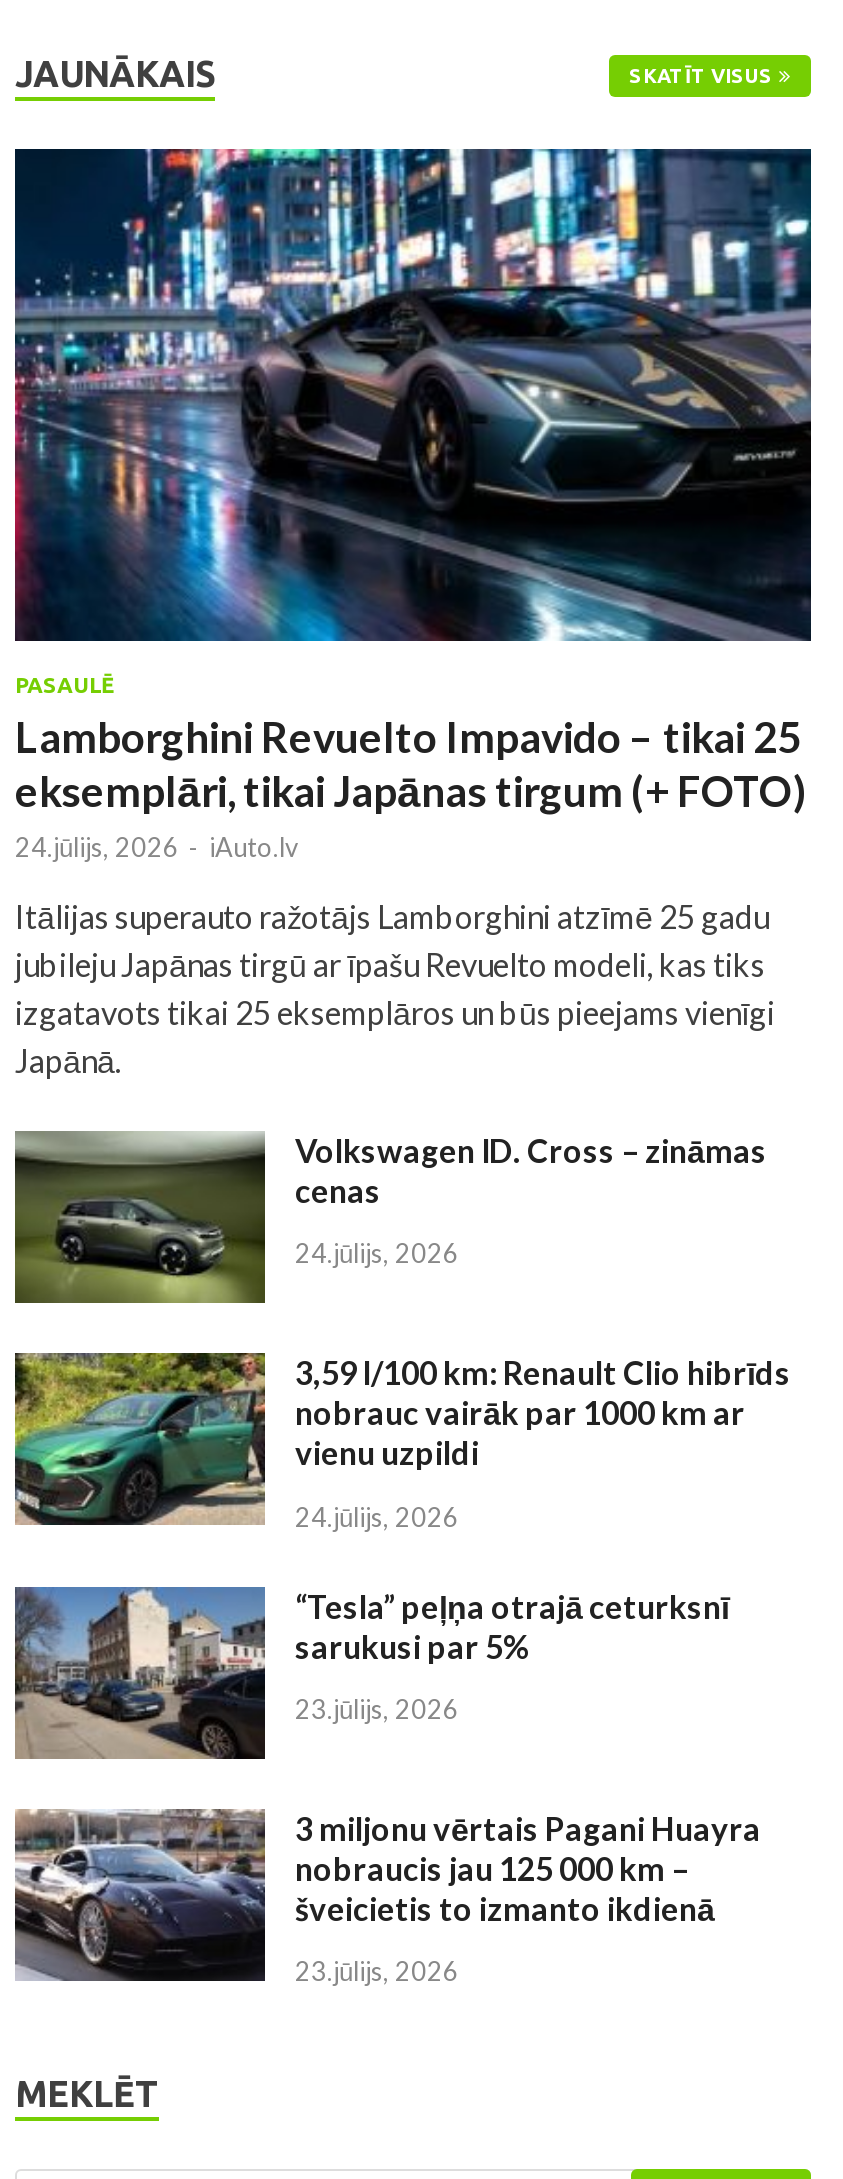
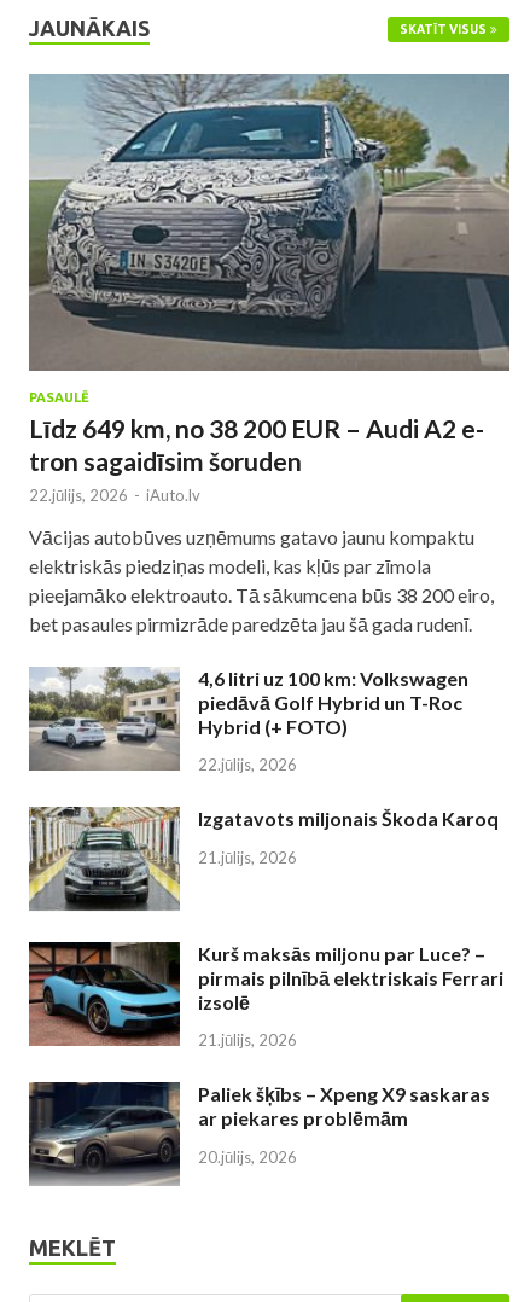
[13,147,813,862] [image] | Lamborghini Revuelto Impavido – tikai 25 | eksemplāri, tikai Japānas tirgum (+ FOTO) | 24.jūlijs, 2026 - iAuto.lv -> [28,72,511,504] [image] | Līdz 649 km, no 38 200 EUR – Audi A2 e- | tron sagaidīsim šoruden | 22.jūlijs, 2026 - iAuto.lv
[15,896,775,1078] Itālijas superauto ražotājs Lamborghini atzīmē 25 gadu | jubileju Japānas tirgū ar īpašu Revuelto modeli, kas tiks | izgatavots tikai 25 eksemplāros un būs pieejams vienīgi | Japānā. -> [29,525,494,635] Vācijas autobūves uzņēmums gatavo jaunu kompaktu | elektriskās piedziņas modeli, kas kļūs par zīmola | pieejamāko elektroauto. Tā sākumcena būs 38 200 eiro, | bet pasaules pirmizrāde paredzēta jau šā gada rudenī.
[13,1130,767,1303] [image] | Volkswagen ID. Cross – zināmas | cenas -> [29,666,468,771] [image] | 4,6 litri uz 100 km: Volkswagen | piedāvā Golf Hybrid un T-Roc | Hybrid (+ FOTO)
[295,1238,459,1270] 24.jūlijs, 2026 -> [198,755,297,775] 22.jūlijs, 2026
[13,1351,791,1535] [image] | 3,59 l/100 km: Renault Clio hibrīds | nobrauc vairāk par 1000 km ar | vienu uzpildi -> [28,801,499,912] [image] | Izgatavots miljonais Škoda Karoq
[295,1500,459,1532] 24.jūlijs, 2026 -> [198,848,297,867] 21.jūlijs, 2026
[13,1585,729,1761] [image] | “Tesla” peļņa otrajā ceturksnī | sarukusi par 5% -> [28,941,503,1047] [image] | Kurš maksās miljonu par Luce? – | pirmais pilnībā elektriskais Ferrari | izsolē
[295,1694,459,1726] 23.jūlijs, 2026 -> [198,1031,297,1050] 21.jūlijs, 2026
[15,1807,761,1989] [image] | 3 miljonu vērtais Pagani Huayra | nobraucis jau 125 000 km – | šveicietis to izmanto ikdienā -> [28,1076,490,1186] [image] | Paliek šķībs – Xpeng X9 saskaras | ar piekares problēmām
[295,1956,459,1988] 23.jūlijs, 2026 -> [198,1148,297,1167] 20.jūlijs, 2026

